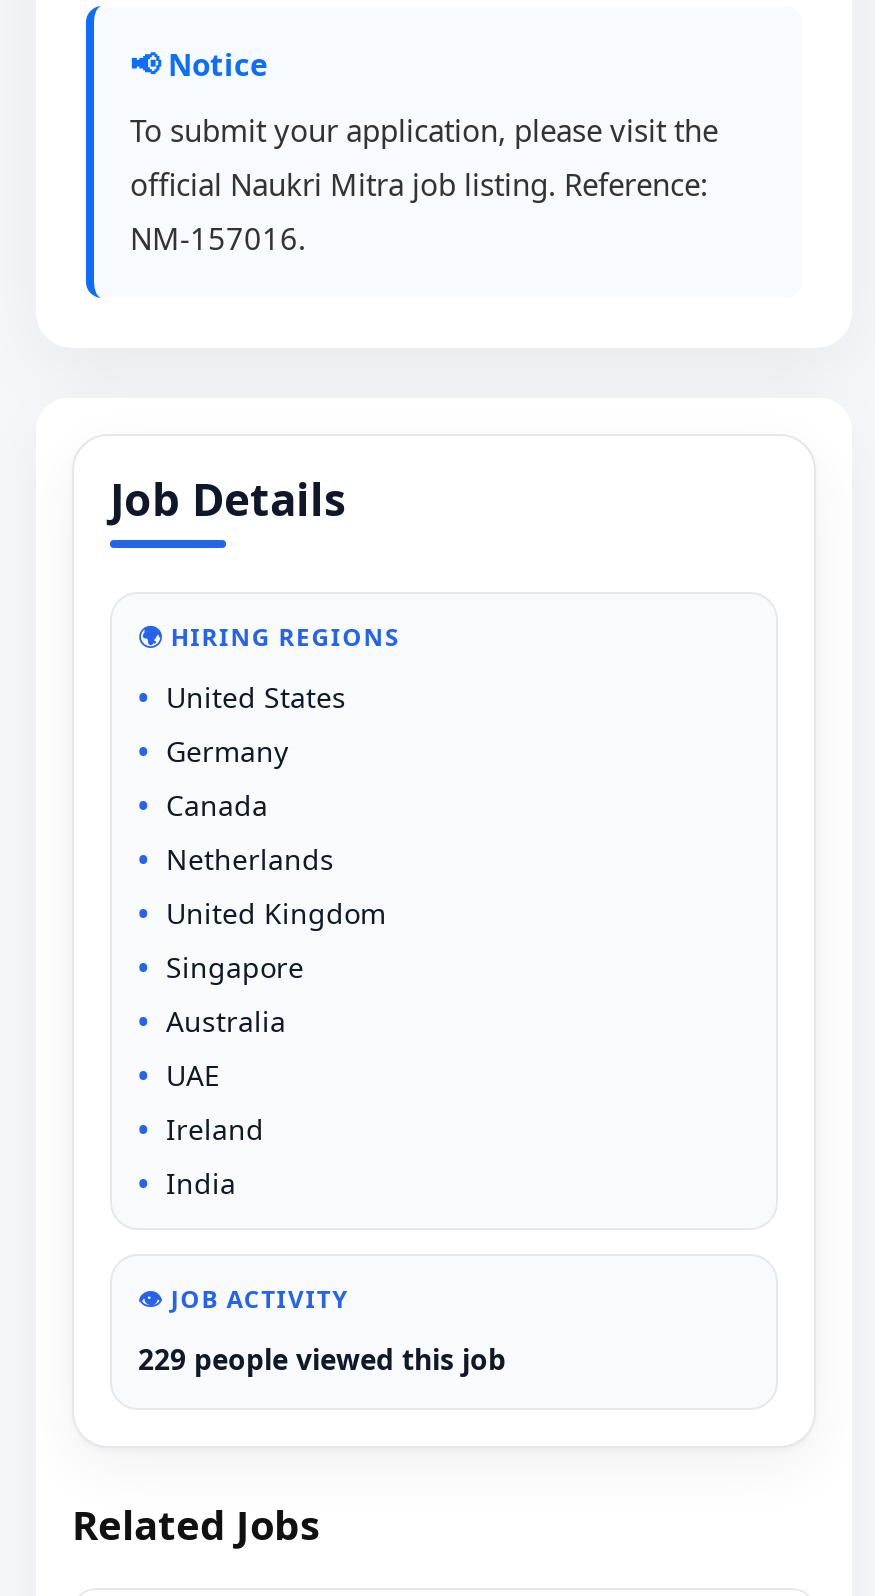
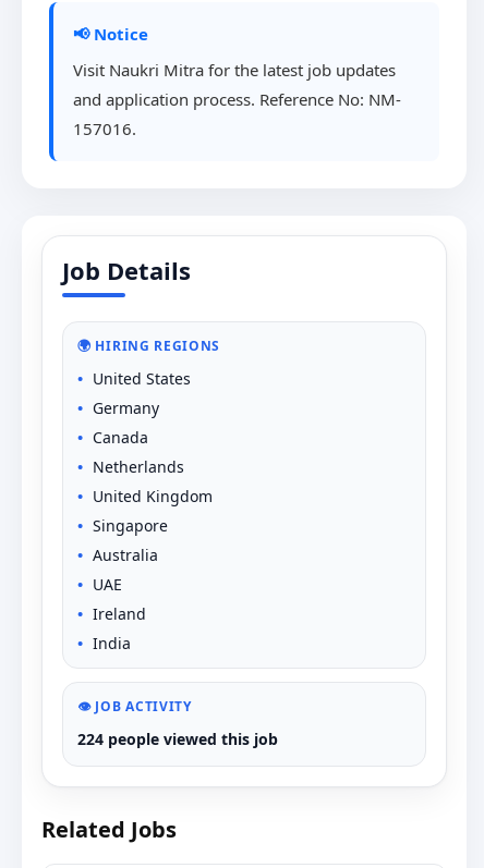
[130,110,718,258] To submit your application, please visit the | official Naukri Mitra job listing. Reference: | NM-157016. -> [73,59,401,139] Visit Naukri Mitra for the latest job updates | and application process. Reference No: NM- | 157016.
[138,1340,506,1378] 229 people viewed this job -> [77,729,278,749] 224 people viewed this job

